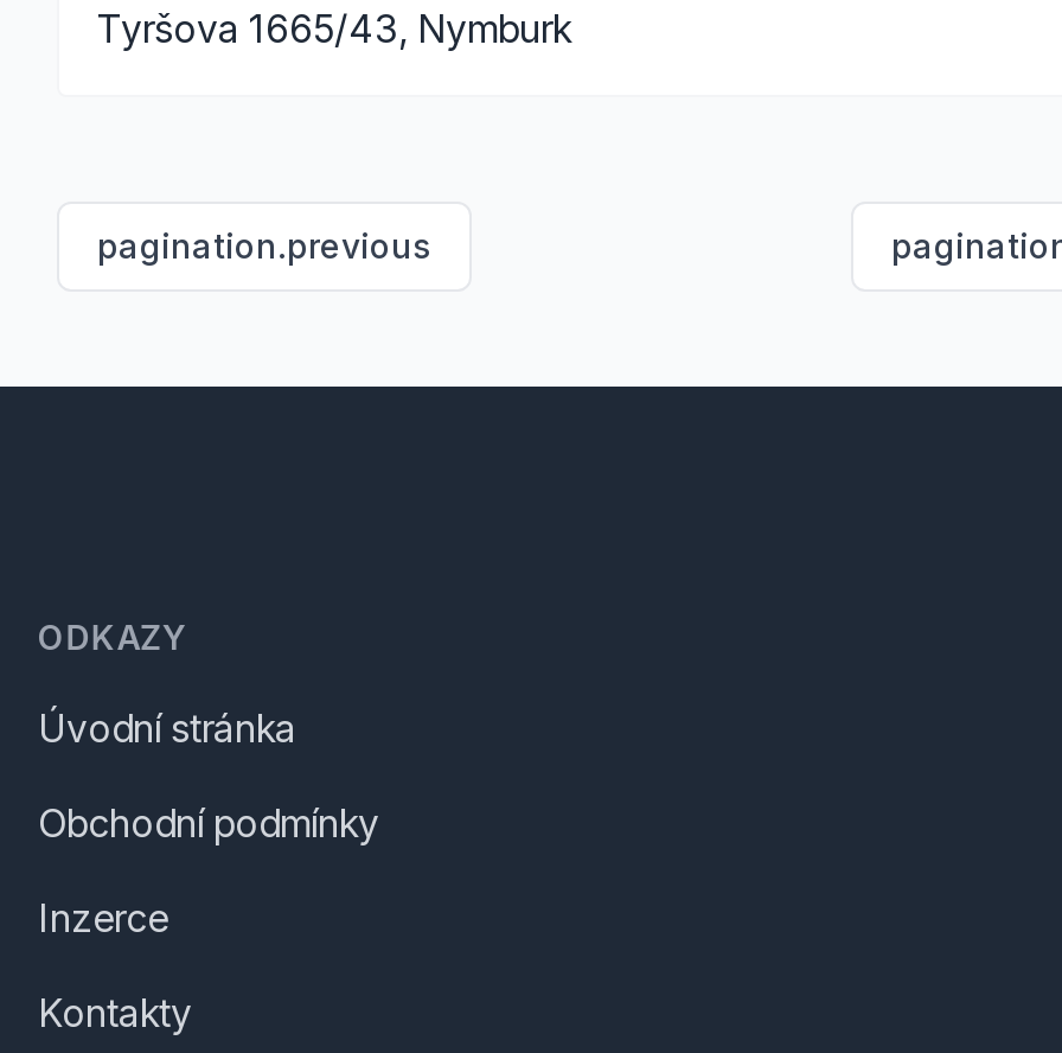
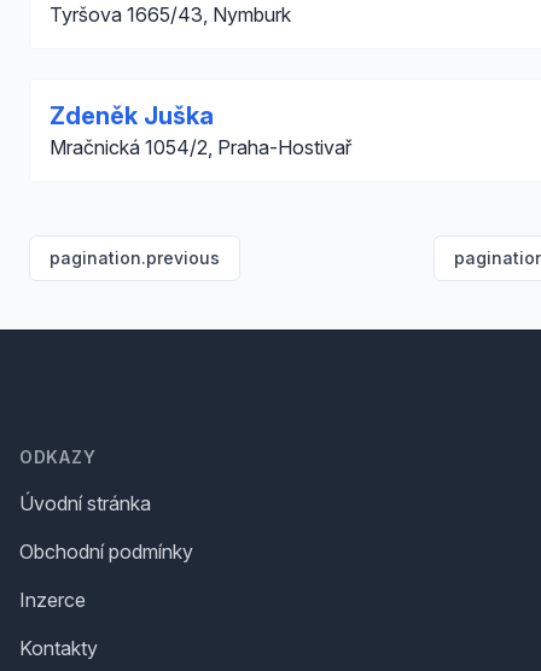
none -> [50,101,351,159] Zdeněk Juška | Mračnická 1054/2, Praha-Hostivař

